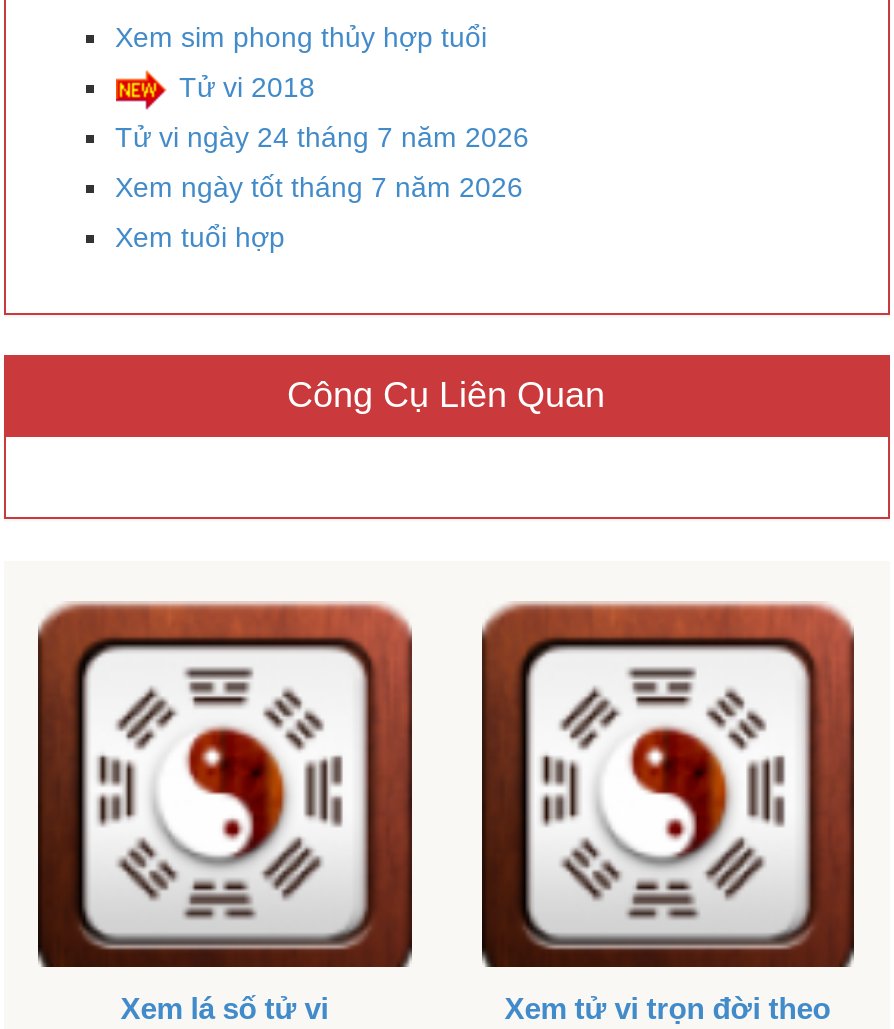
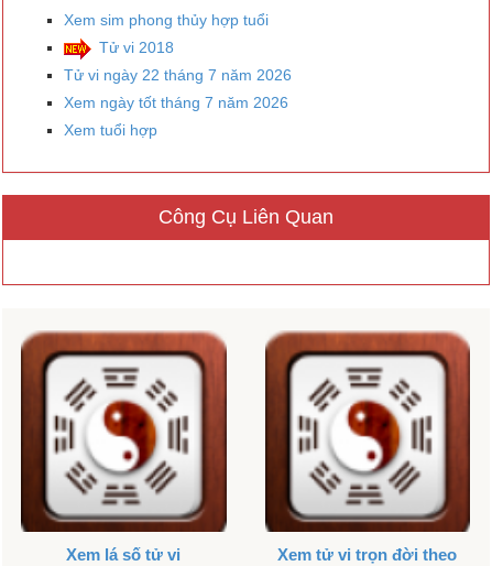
[115,121,529,153] Tử vi ngày 24 tháng 7 năm 2026 -> [63,66,291,83] Tử vi ngày 22 tháng 7 năm 2026

